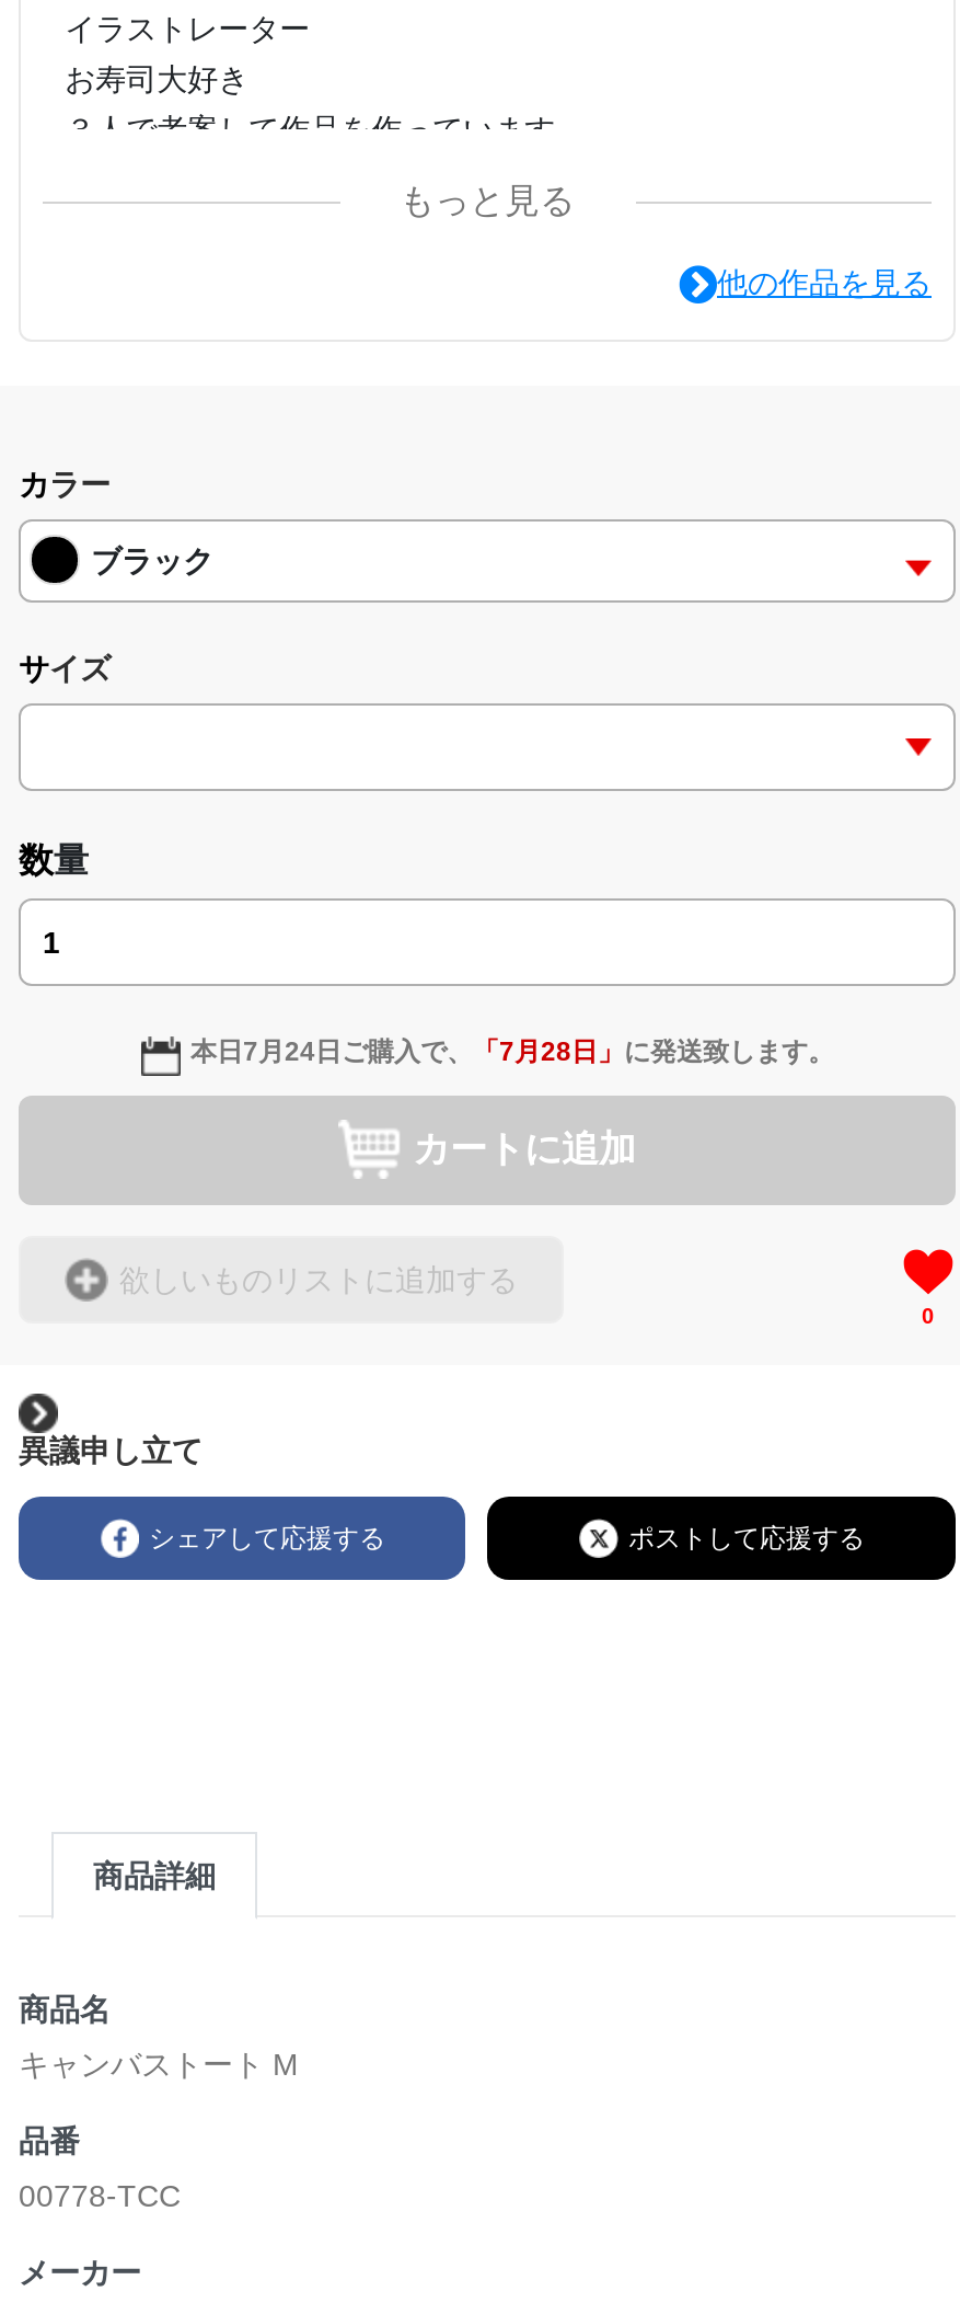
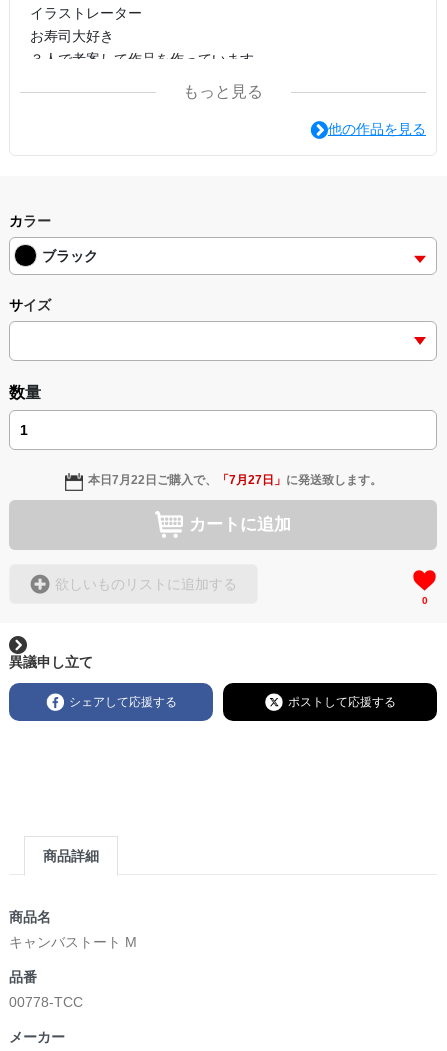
[190,1036,834,1066] 本日7月24日ご購入で、「7月28日」に発送致します。 -> [87,473,381,487] 本日7月22日ご購入で、「7月27日」に発送致します。

